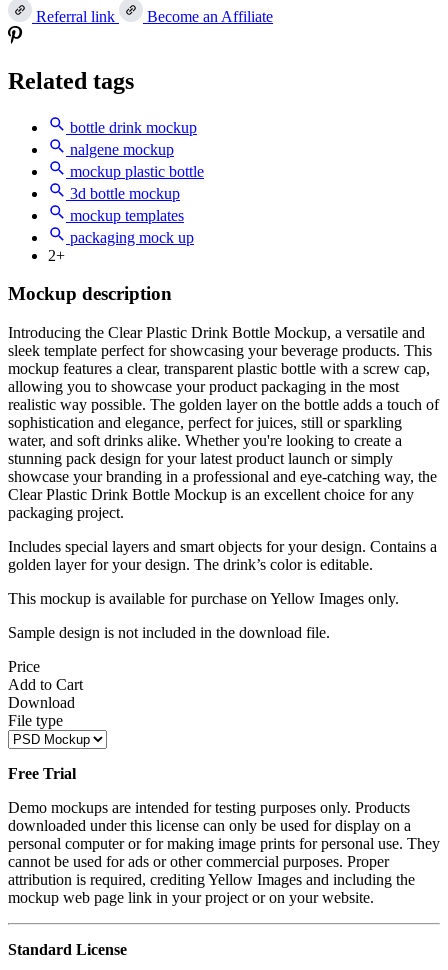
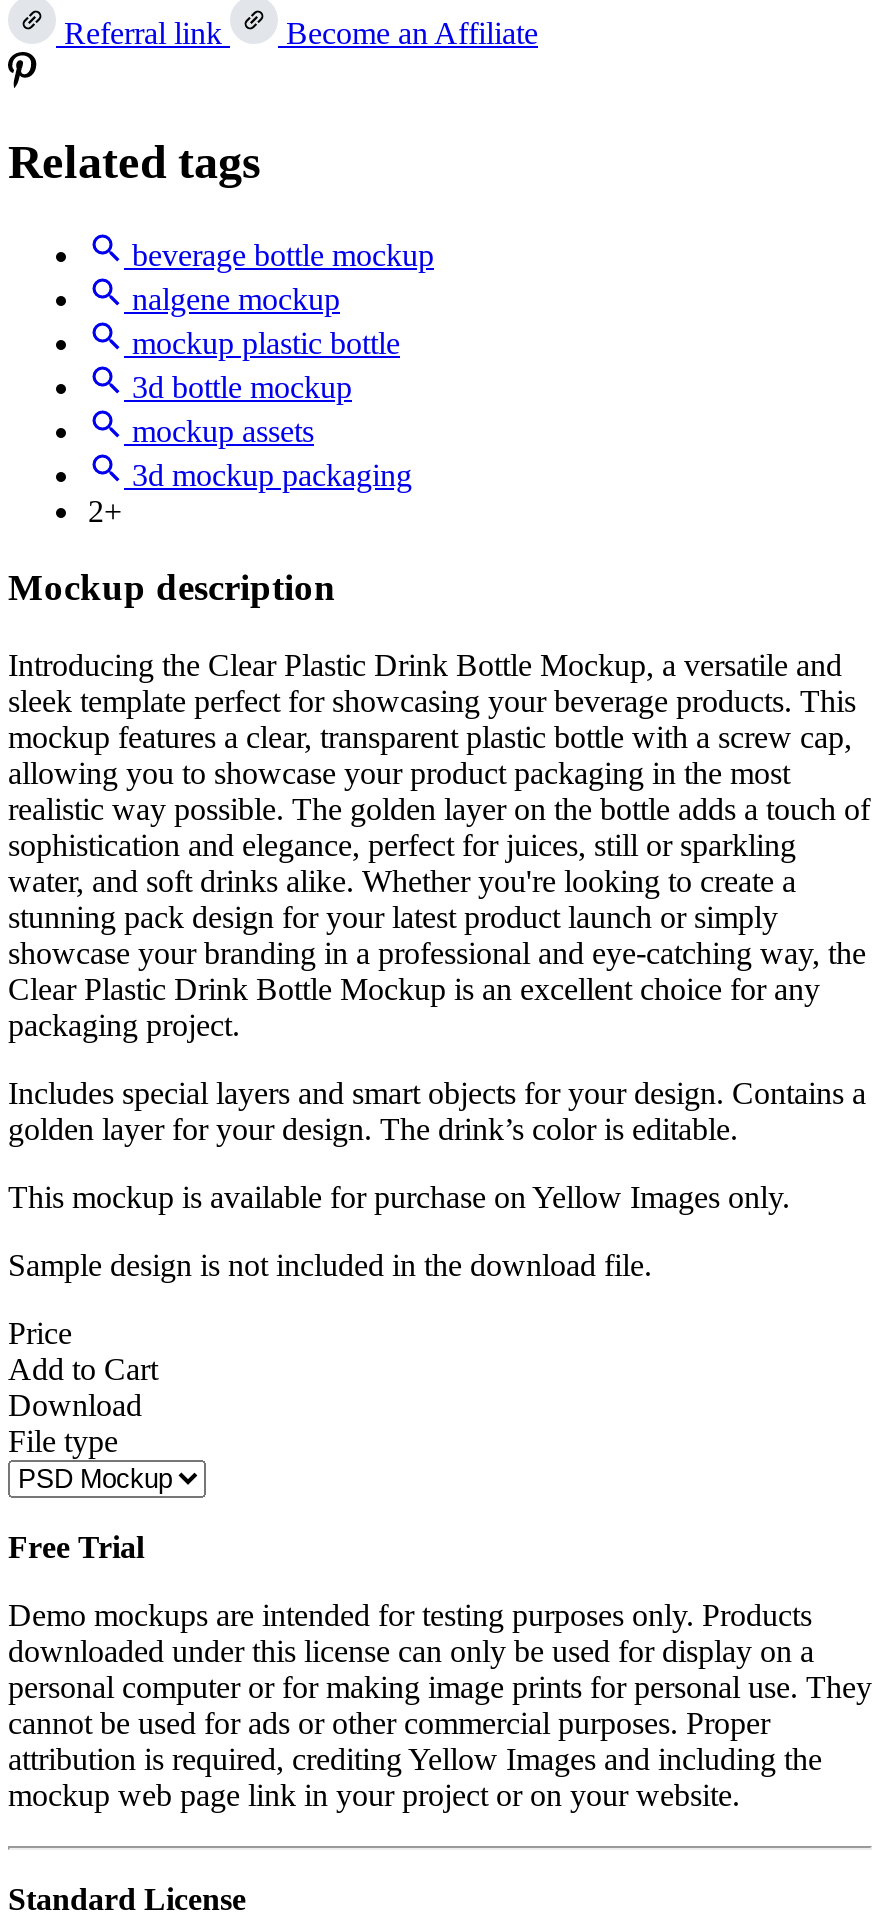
[66,119,197,136] bottle drink mockup -> [124,237,434,271] beverage bottle mockup
[66,207,194,246] mockup templates | packaging mock up -> [124,413,412,491] mockup assets | 3d mockup packaging

